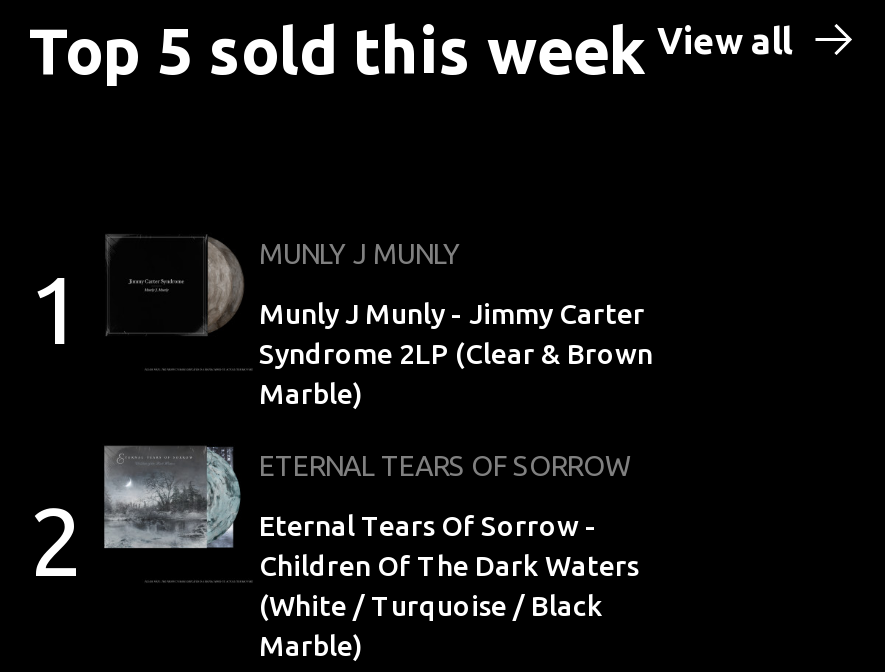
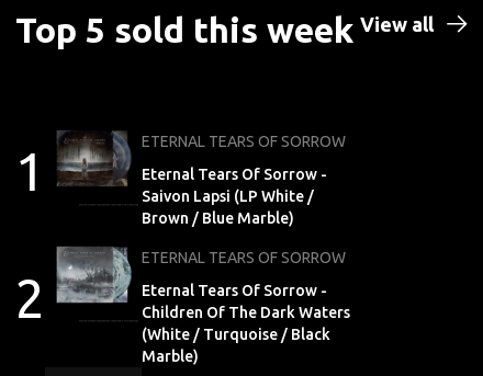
[109,236,461,334] [image] | MUNLY J MUNLY -> [58,130,346,186] [image] | ETERNAL TEARS OF SORROW
[259,298,653,410] Munly J Munly - Jimmy Carter | Syndrome 2LP (Clear & Brown | Marble) -> [142,166,327,227] Eternal Tears Of Sorrow - | Saivon Lapsi (LP White / | Brown / Blue Marble)

